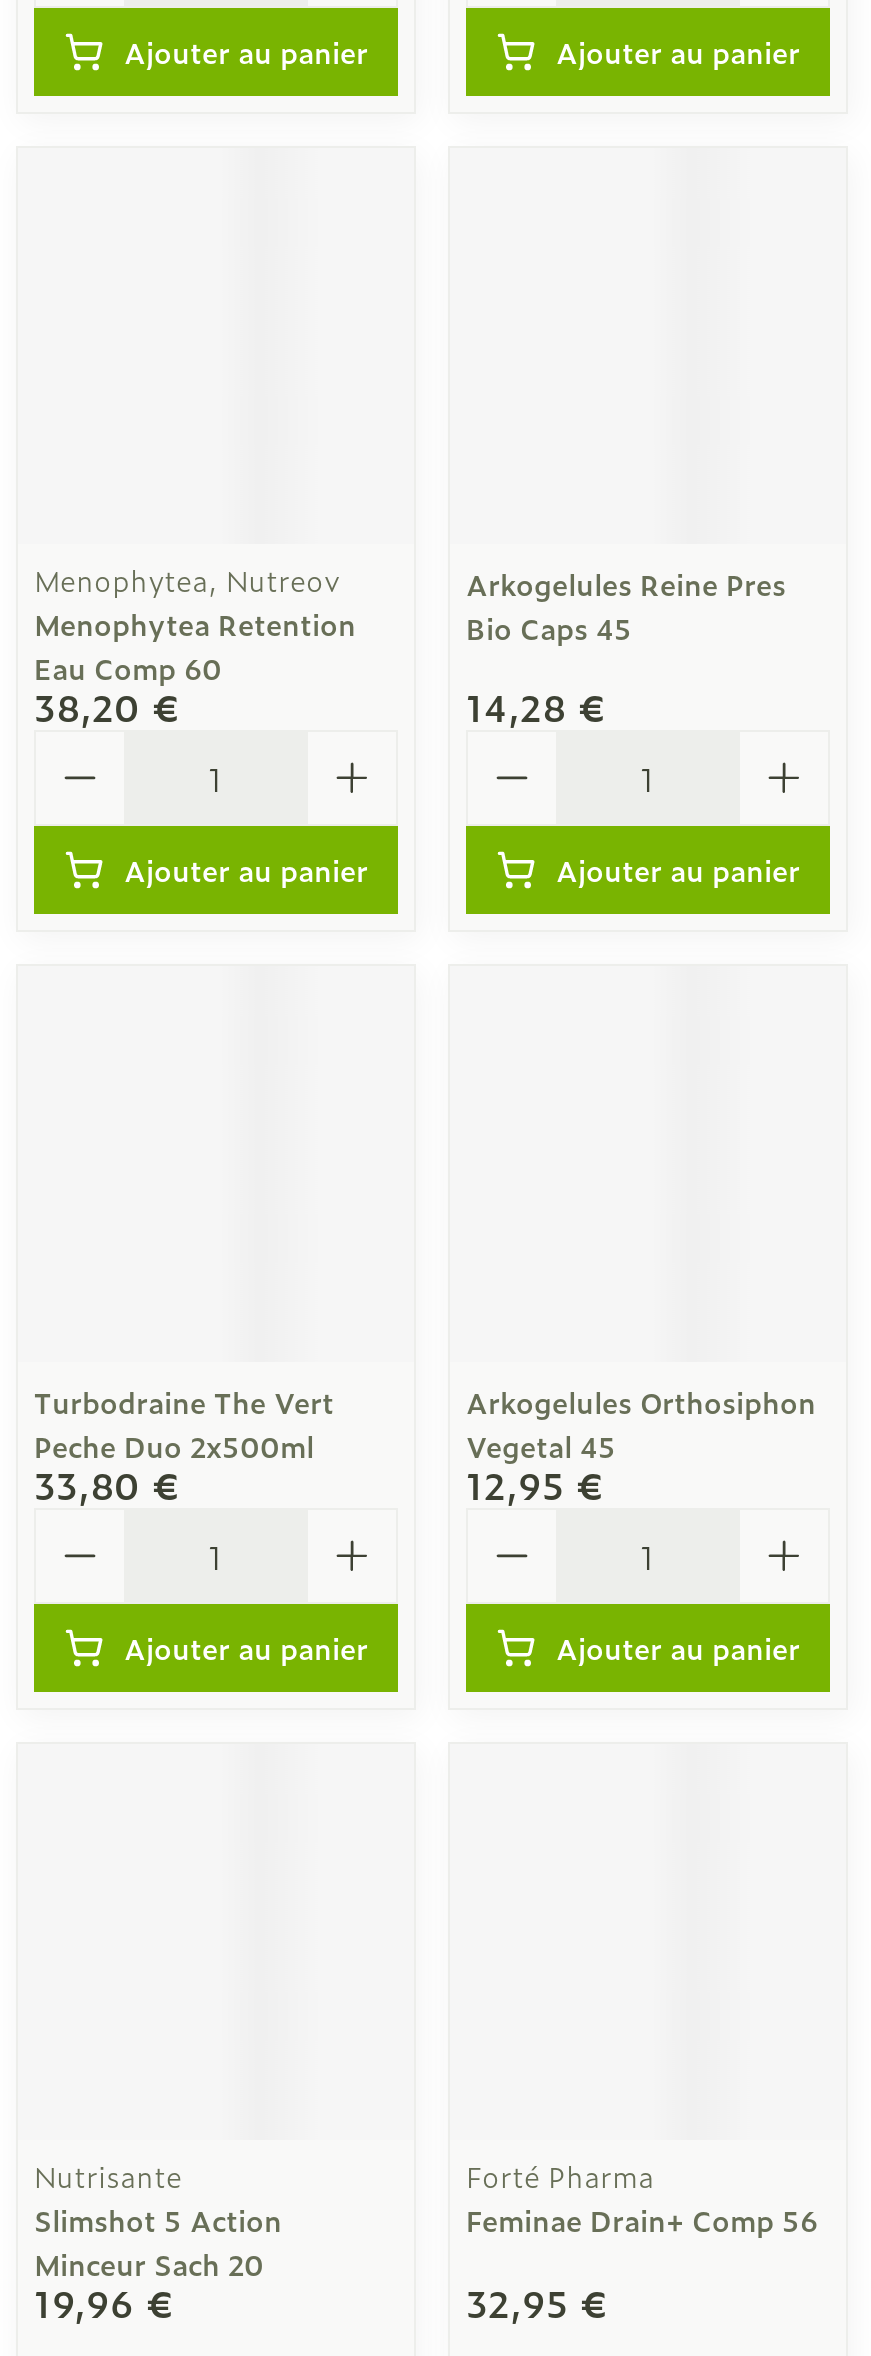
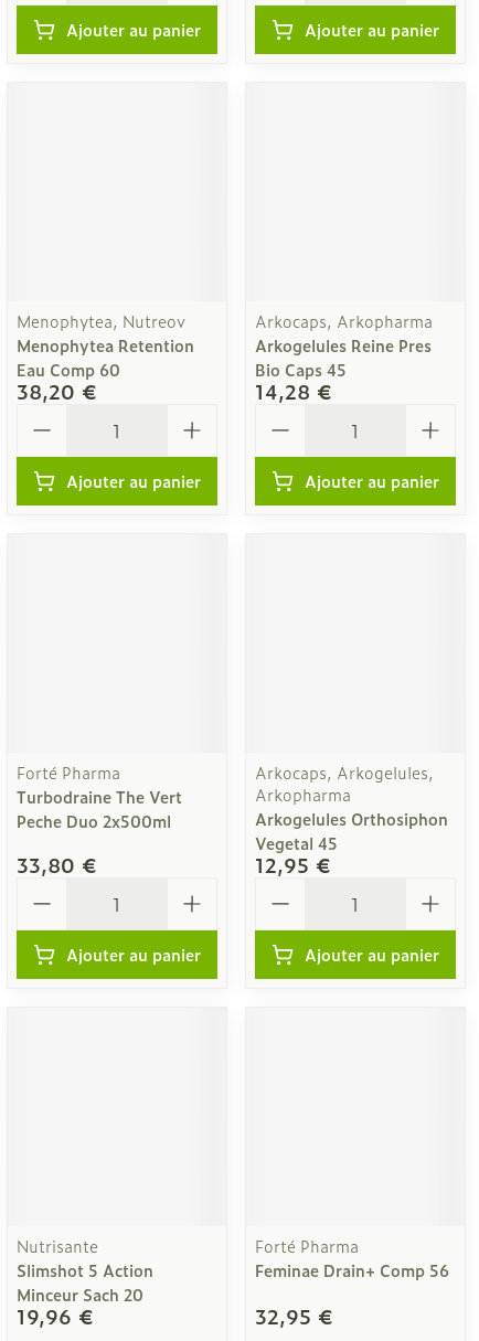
none -> [255,309,433,332] Arkocaps, Arkopharma
none -> [17,760,120,784] Forté Pharma
none -> [255,760,434,806] Arkocaps, Arkogelules, | Arkopharma

